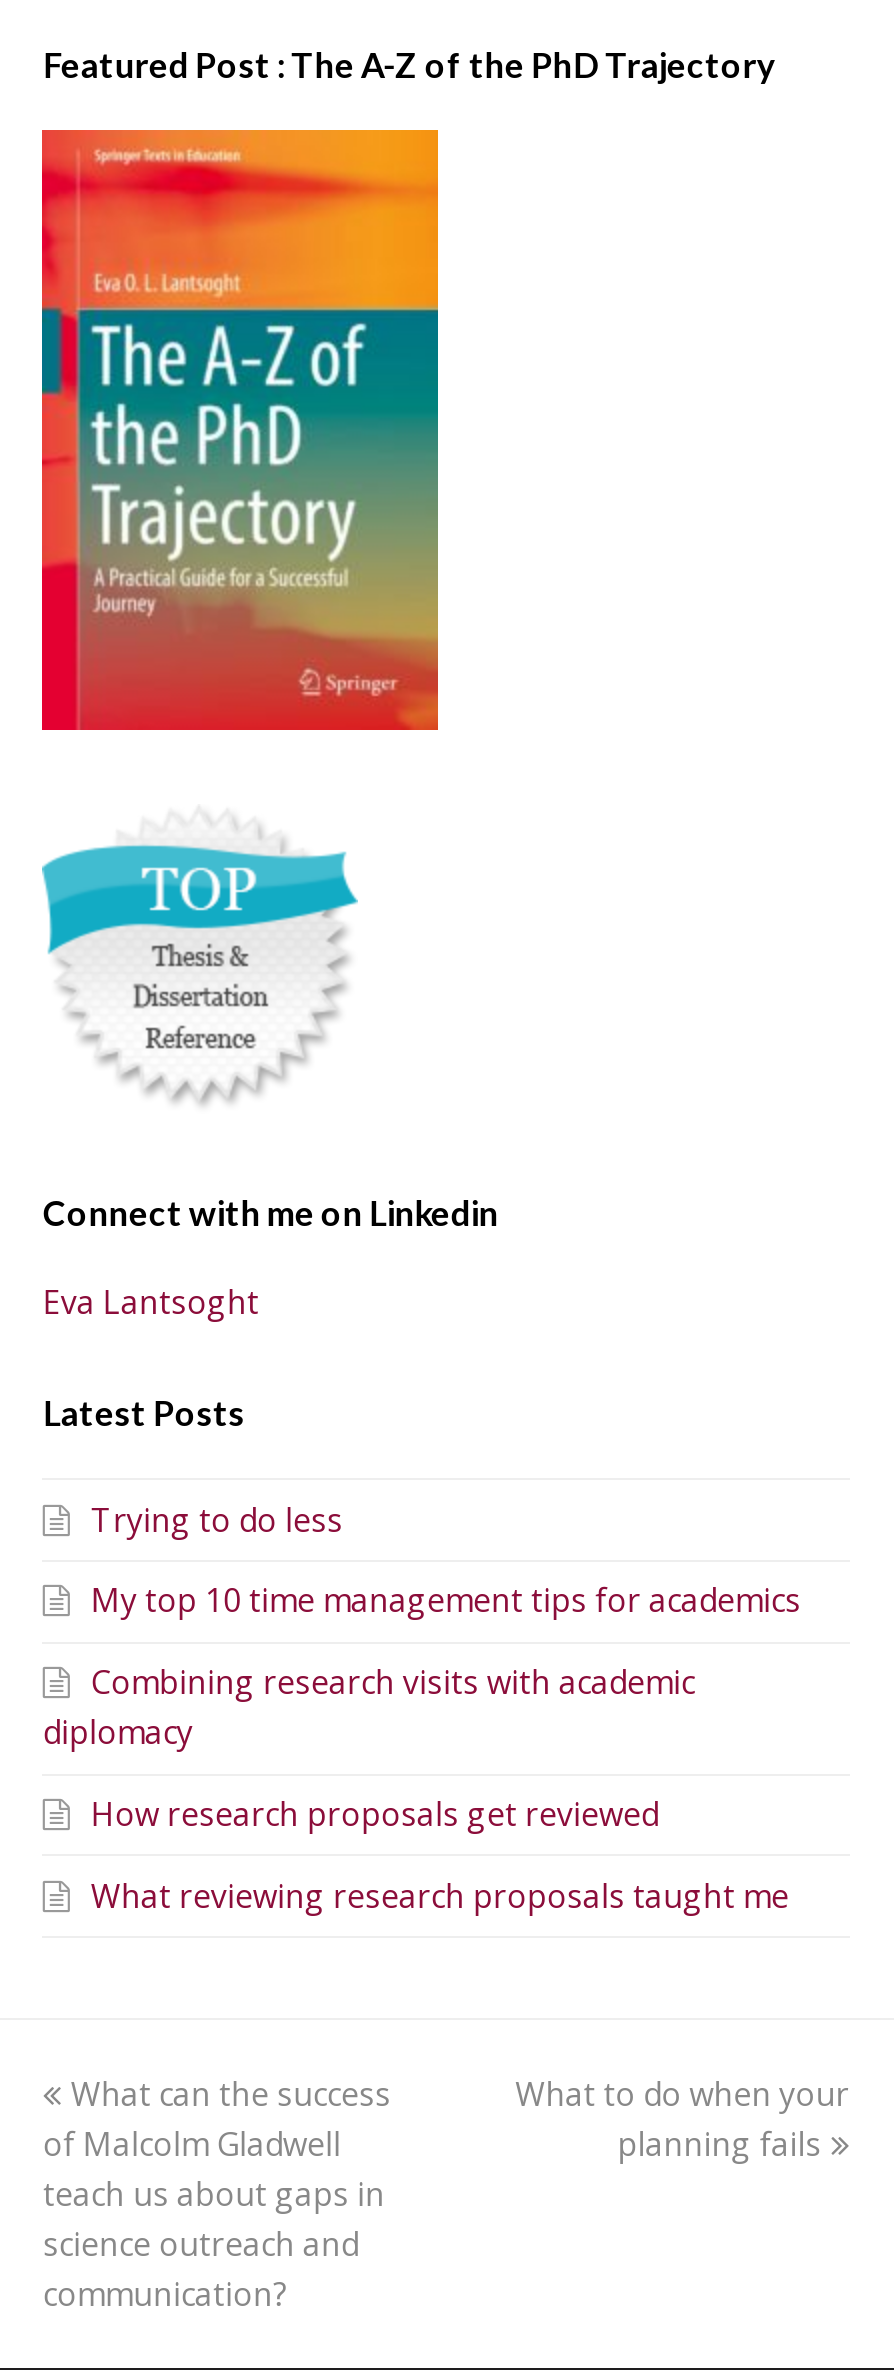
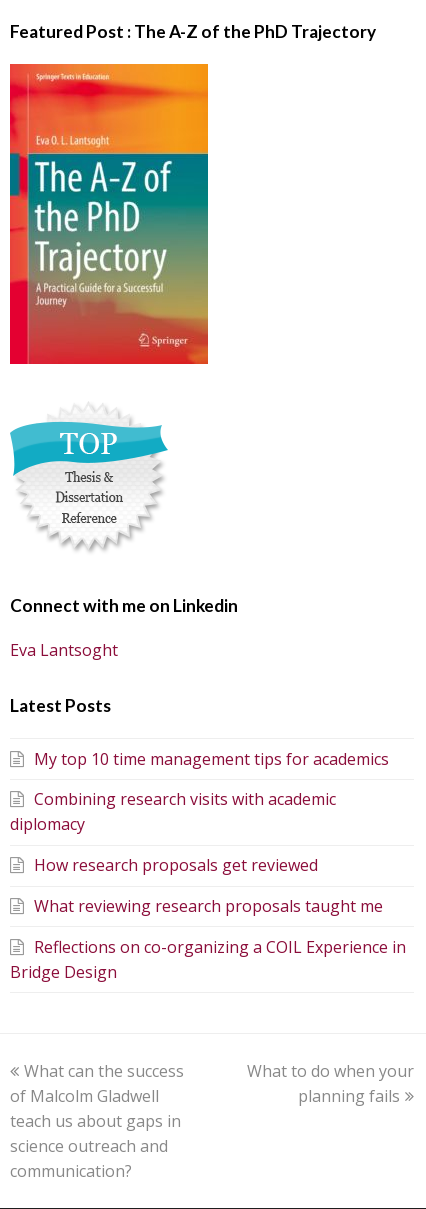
[91,1497,343,1541] Trying to do less -> none
moved [43,1579,801,1917] -> [10,747,389,917]: My top 10 time management tips for academics | Combining research visits with academic | diplomacy | How research proposals get reviewed | What reviewing research proposals taught me
none -> [10,936,406,983] Reflections on co-organizing a COIL Experience in | Bridge Design

